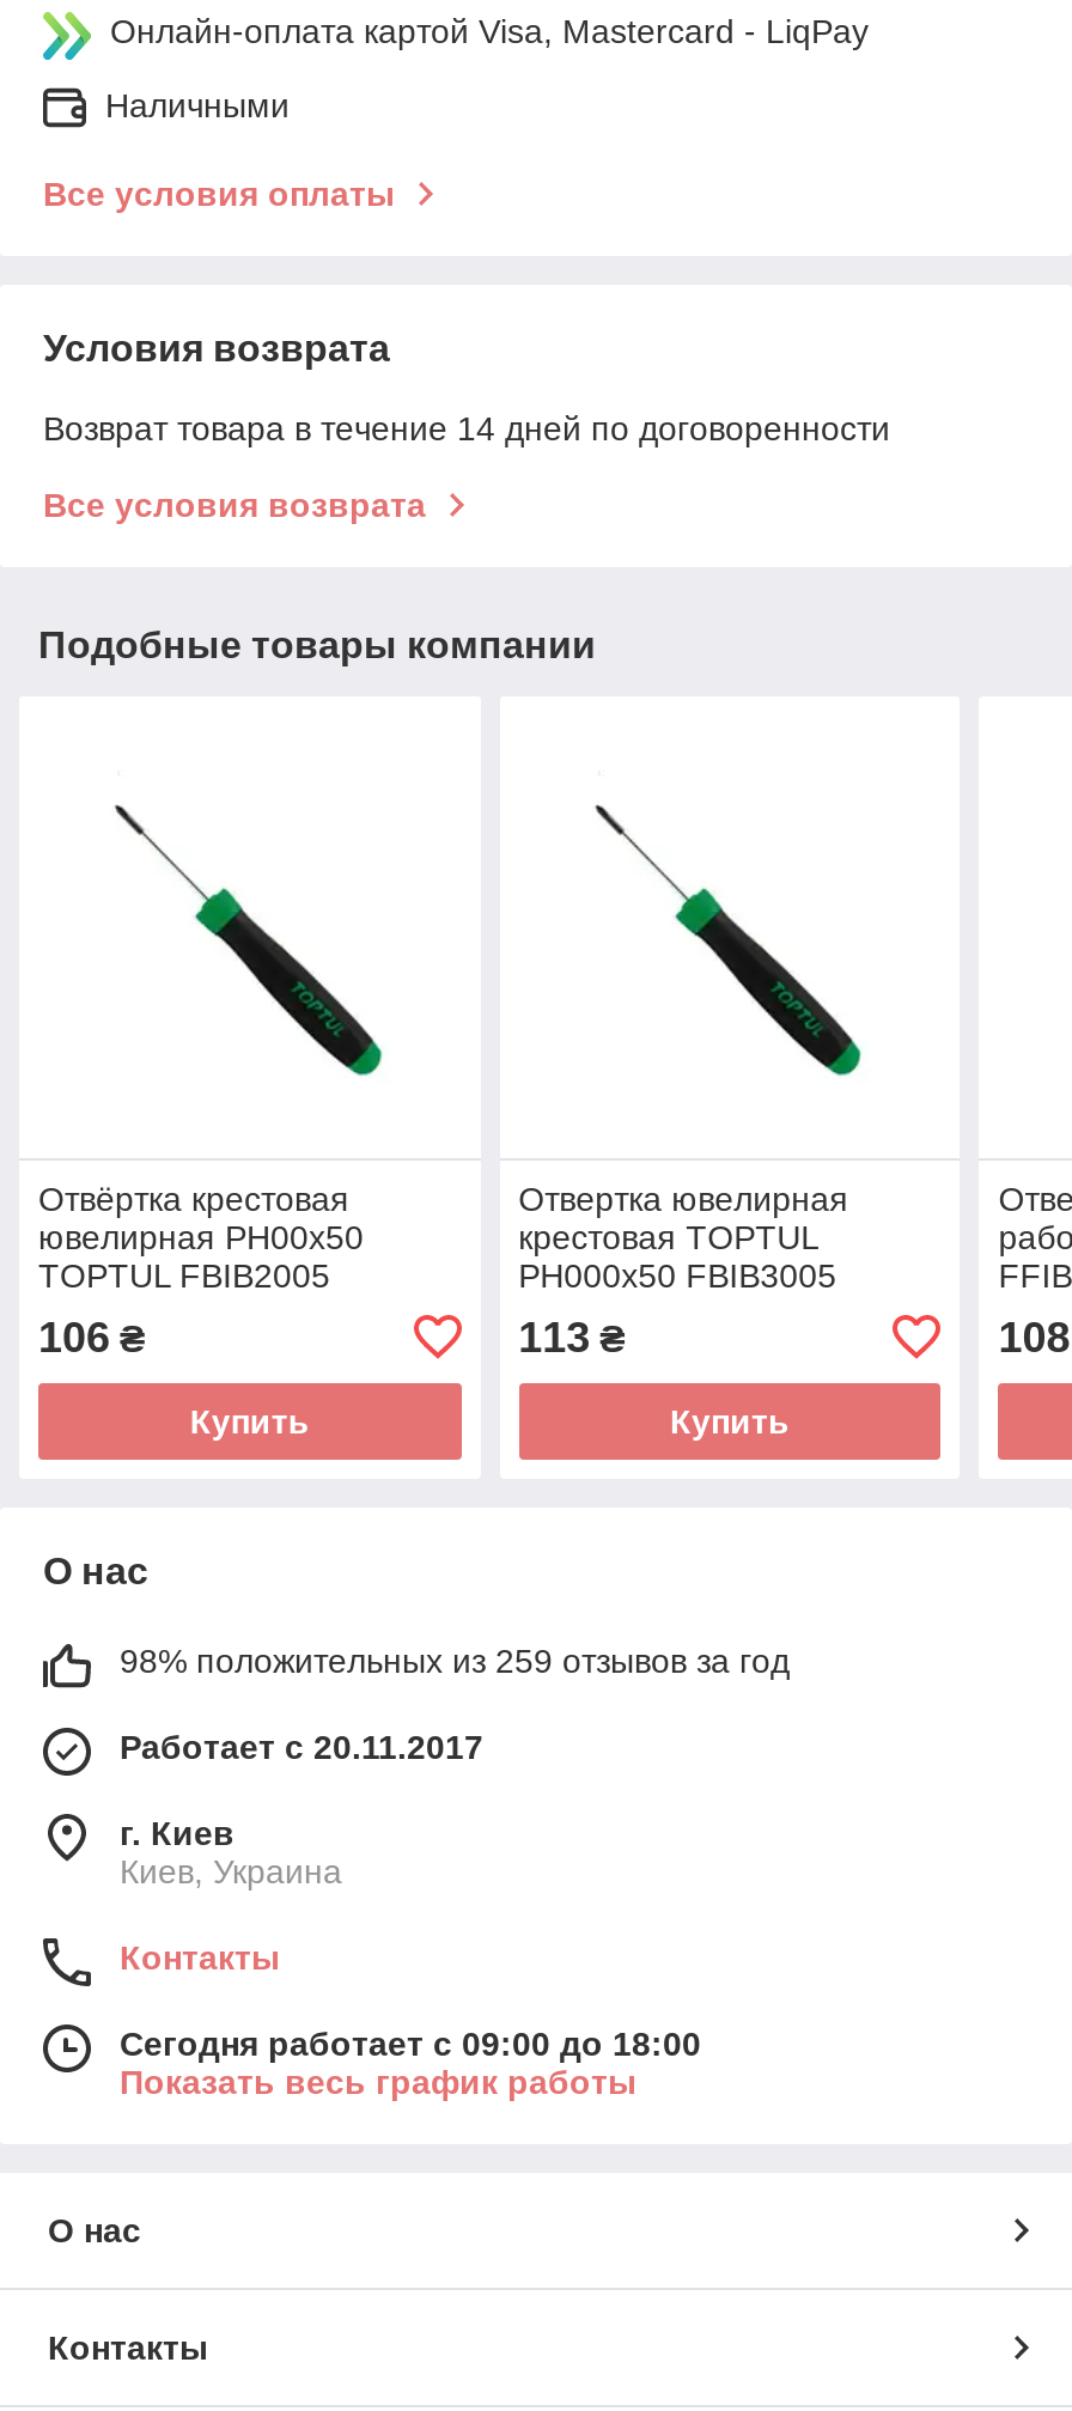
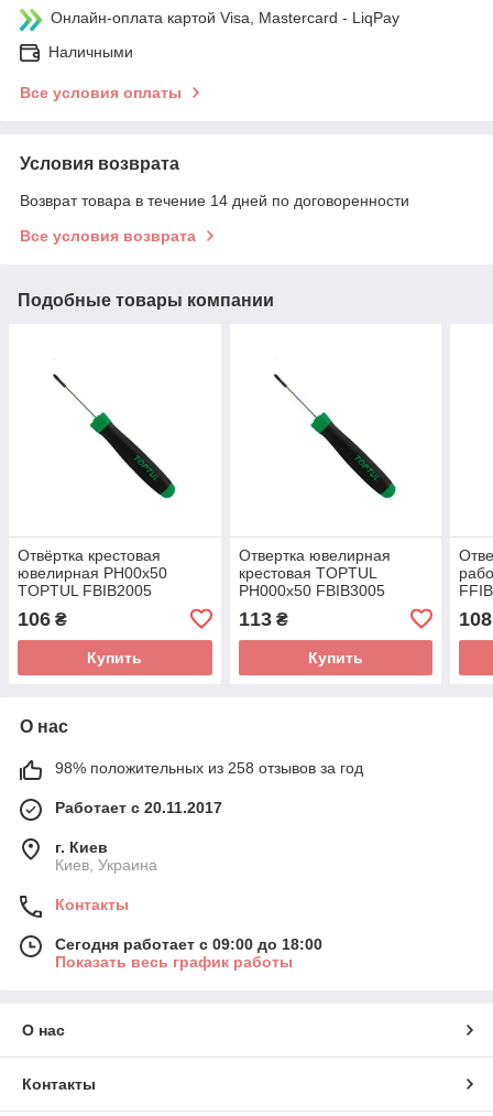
[120,1641,790,1679] 98% положительных из 259 отзывов за год -> [55,759,363,776] 98% положительных из 258 отзывов за год

